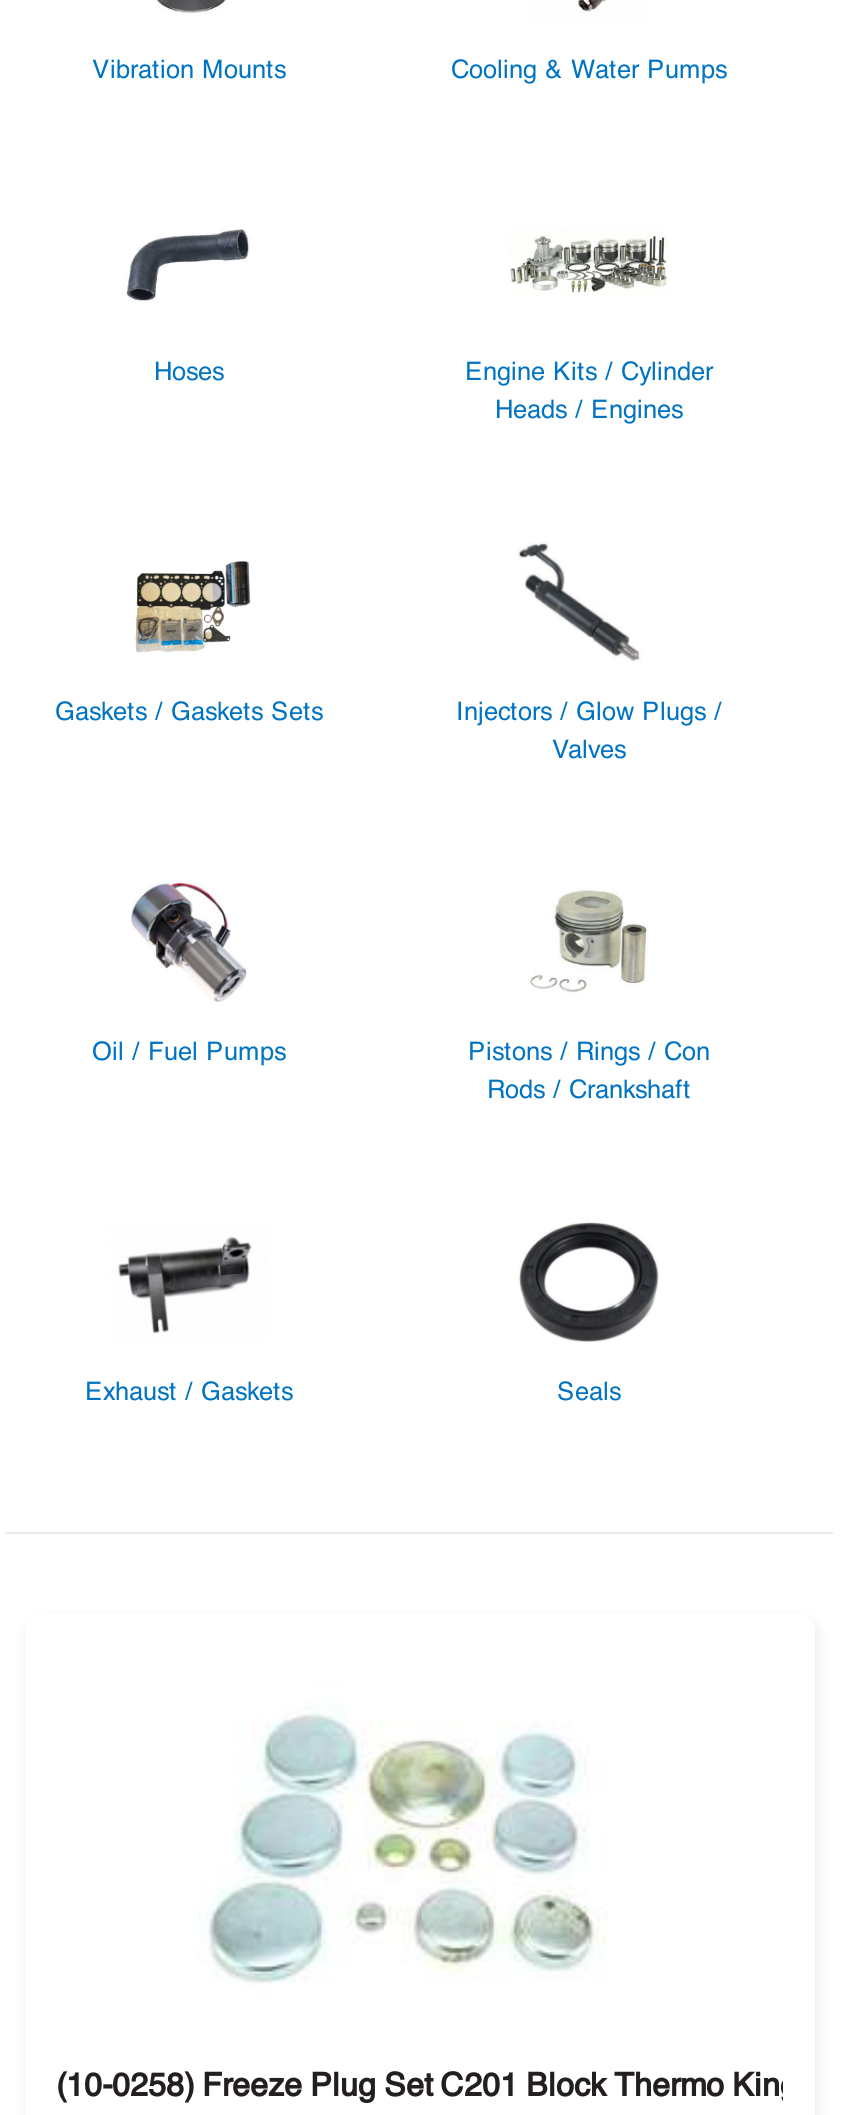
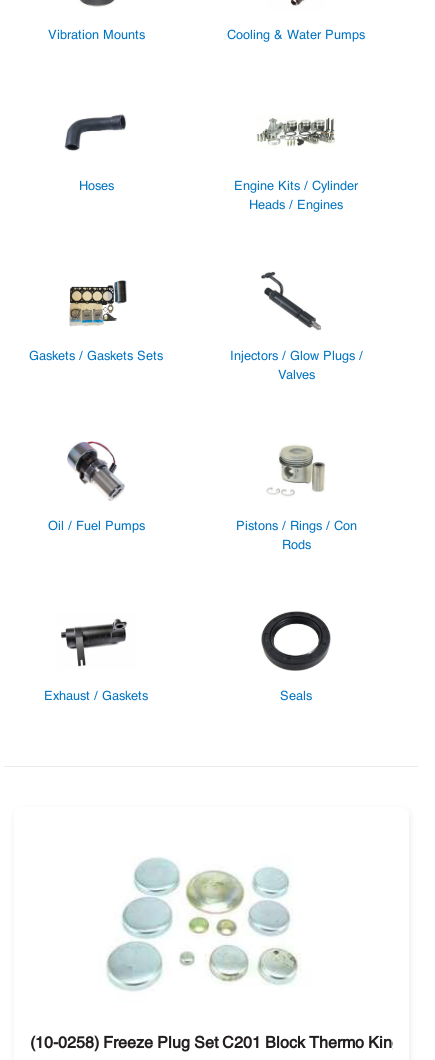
[487,1078,691,1104] Rods / Crankshaft -> [281,539,310,552] Rods

